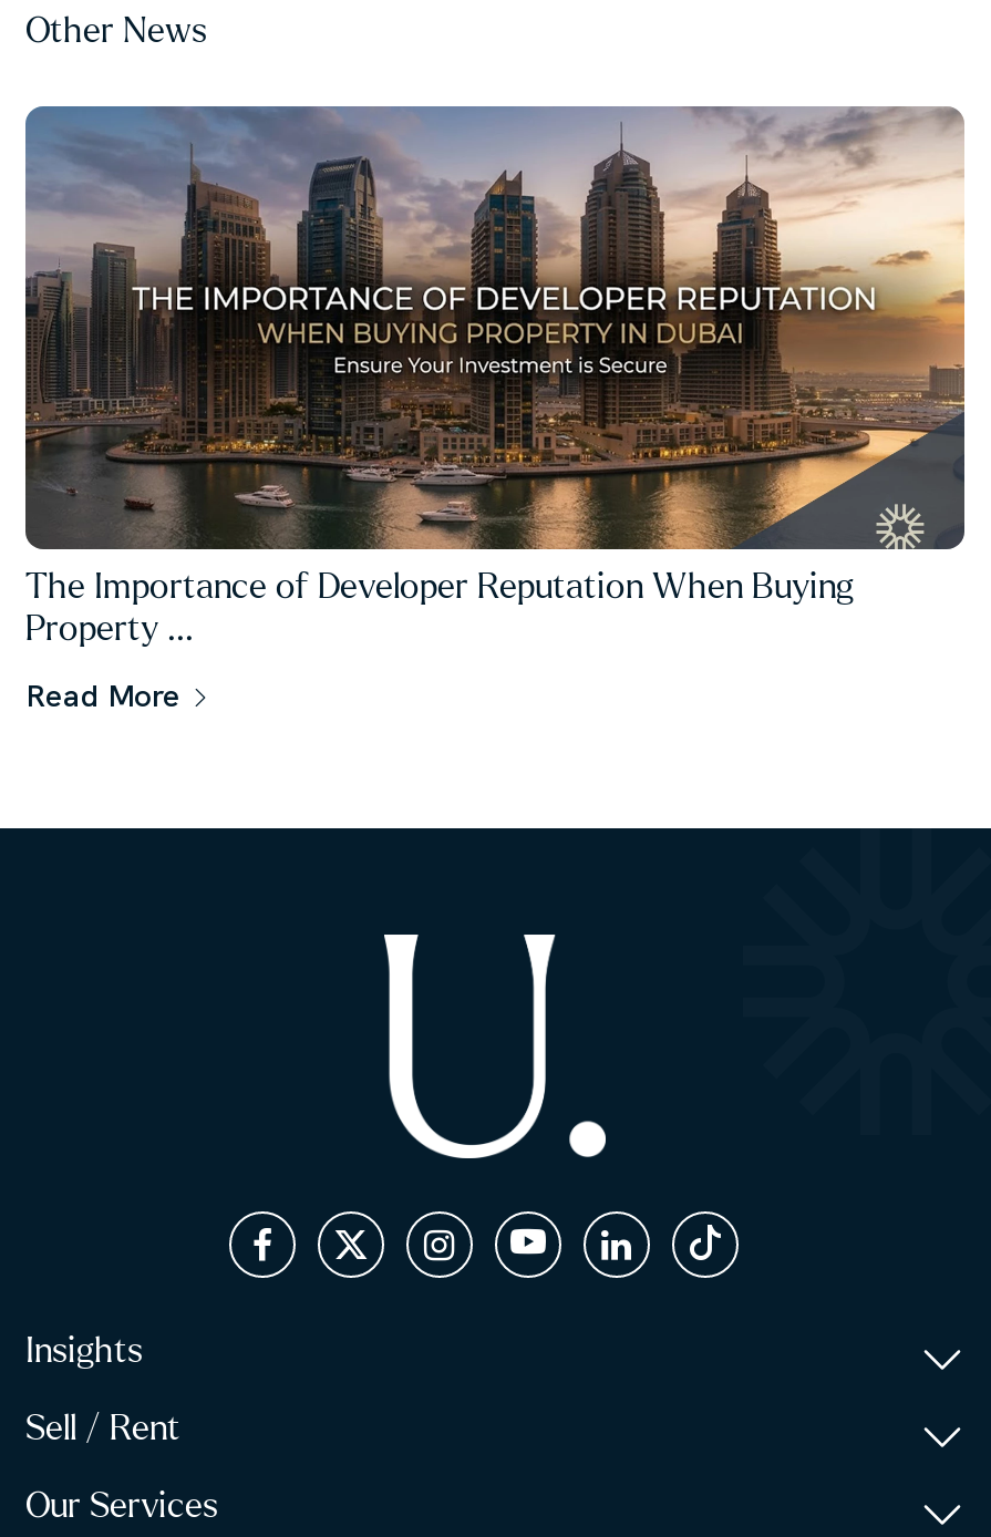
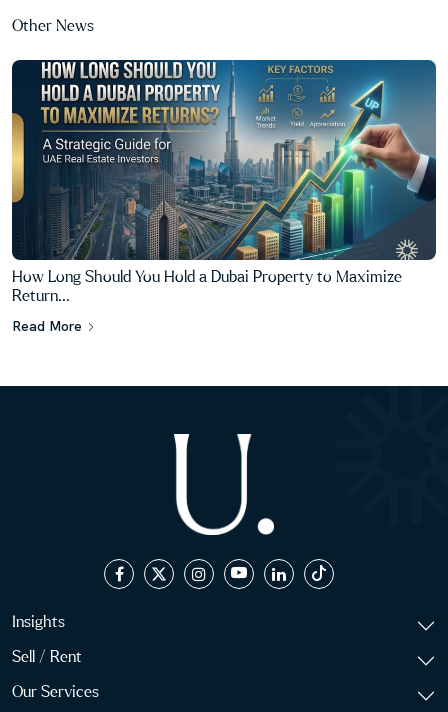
[23,104,967,646] [image] | The Importance of Developer Reputation When Buying | Property ... -> [11,59,437,303] [image] | How Long Should You Hold a Dubai Property to Maximize | Return...

